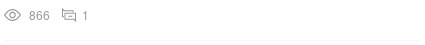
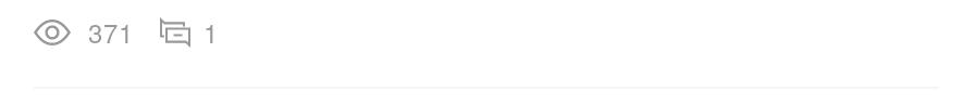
[29,6,89,23] 866 1 -> [88,13,219,50] 371 1

